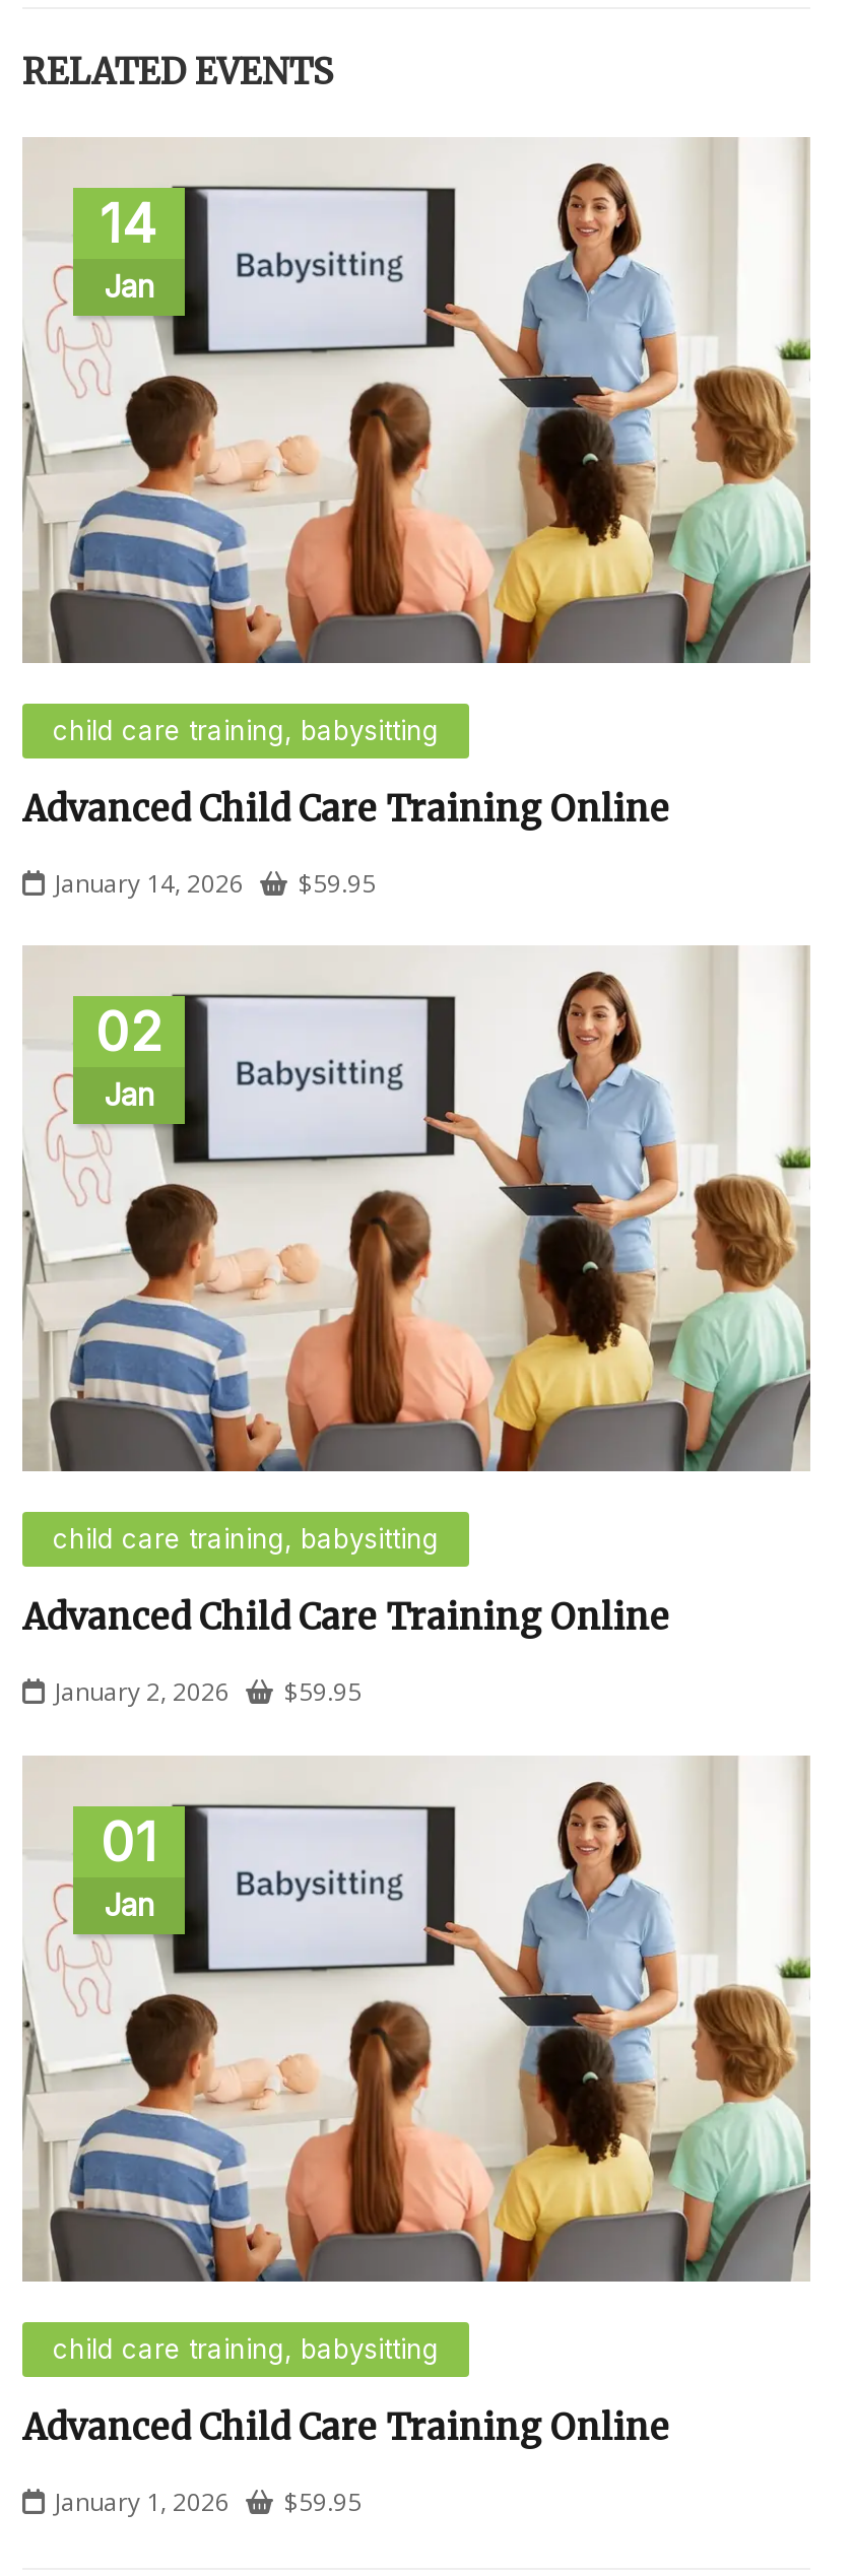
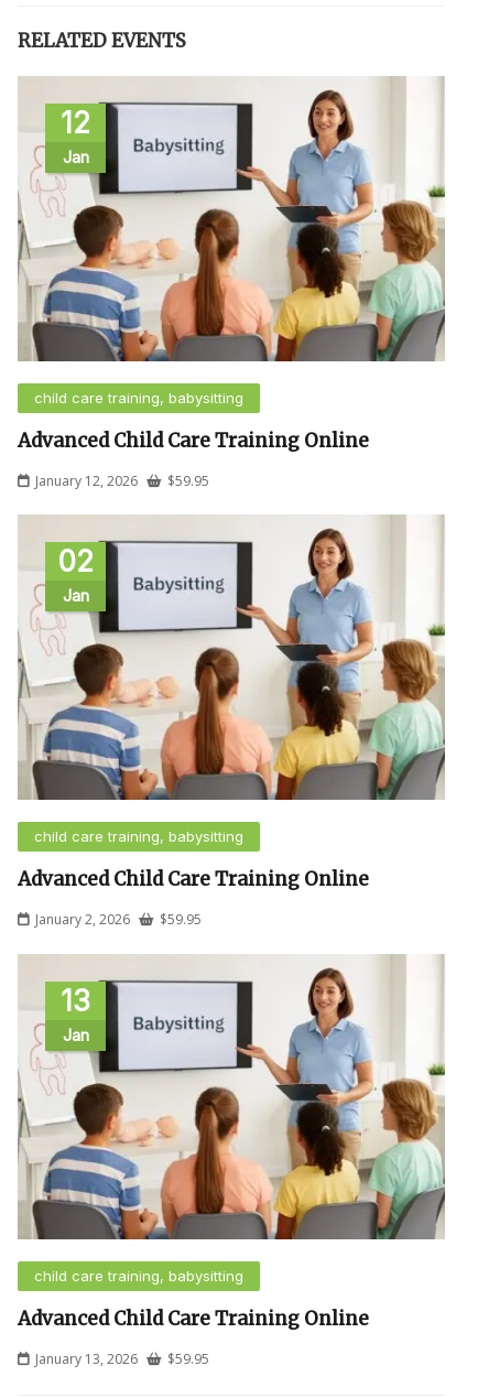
[100,192,158,255] 14 -> [61,106,90,140] 12
[55,866,376,900] January 14, 2026 $59.95 -> [35,471,209,490] January 12, 2026 $59.95
[101,1810,157,1873] 01 -> [61,984,90,1018] 13
[55,2484,362,2519] January 1, 2026 $59.95 -> [35,1349,209,1368] January 13, 2026 $59.95

